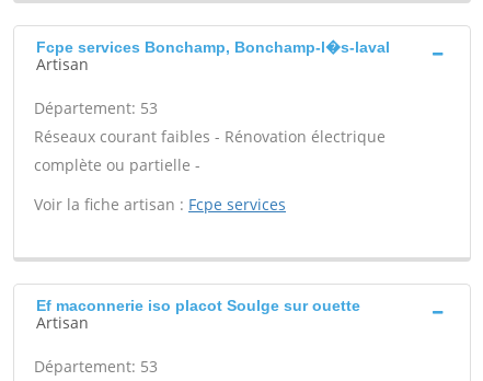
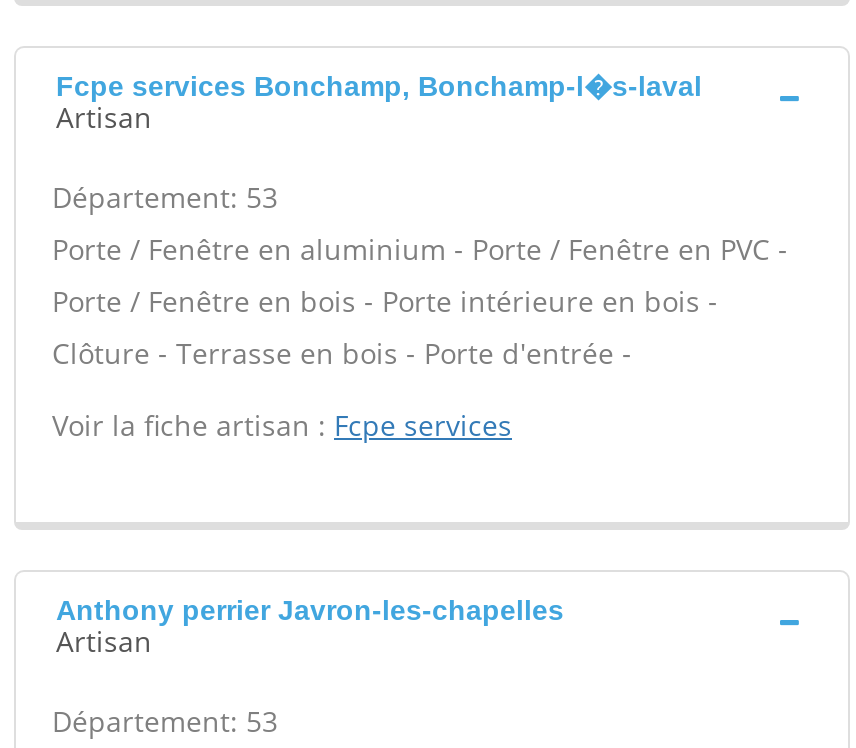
[34,126,386,175] Réseaux courant faibles - Rénovation électrique | complète ou partielle - -> [52,230,788,372] Porte / Fenêtre en aluminium - Porte / Fenêtre en PVC - | Porte / Fenêtre en bois - Porte intérieure en bois - | Clôture - Terrasse en bois - Porte d'entrée -
[36,297,360,314] Ef maconnerie iso placot Soulge sur ouette -> [56,594,564,626] Anthony perrier Javron-les-chapelles

